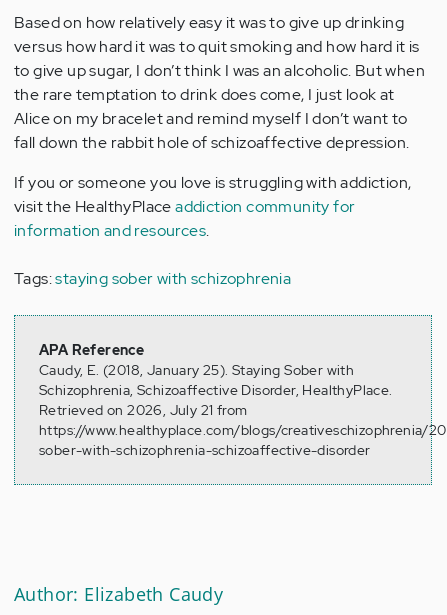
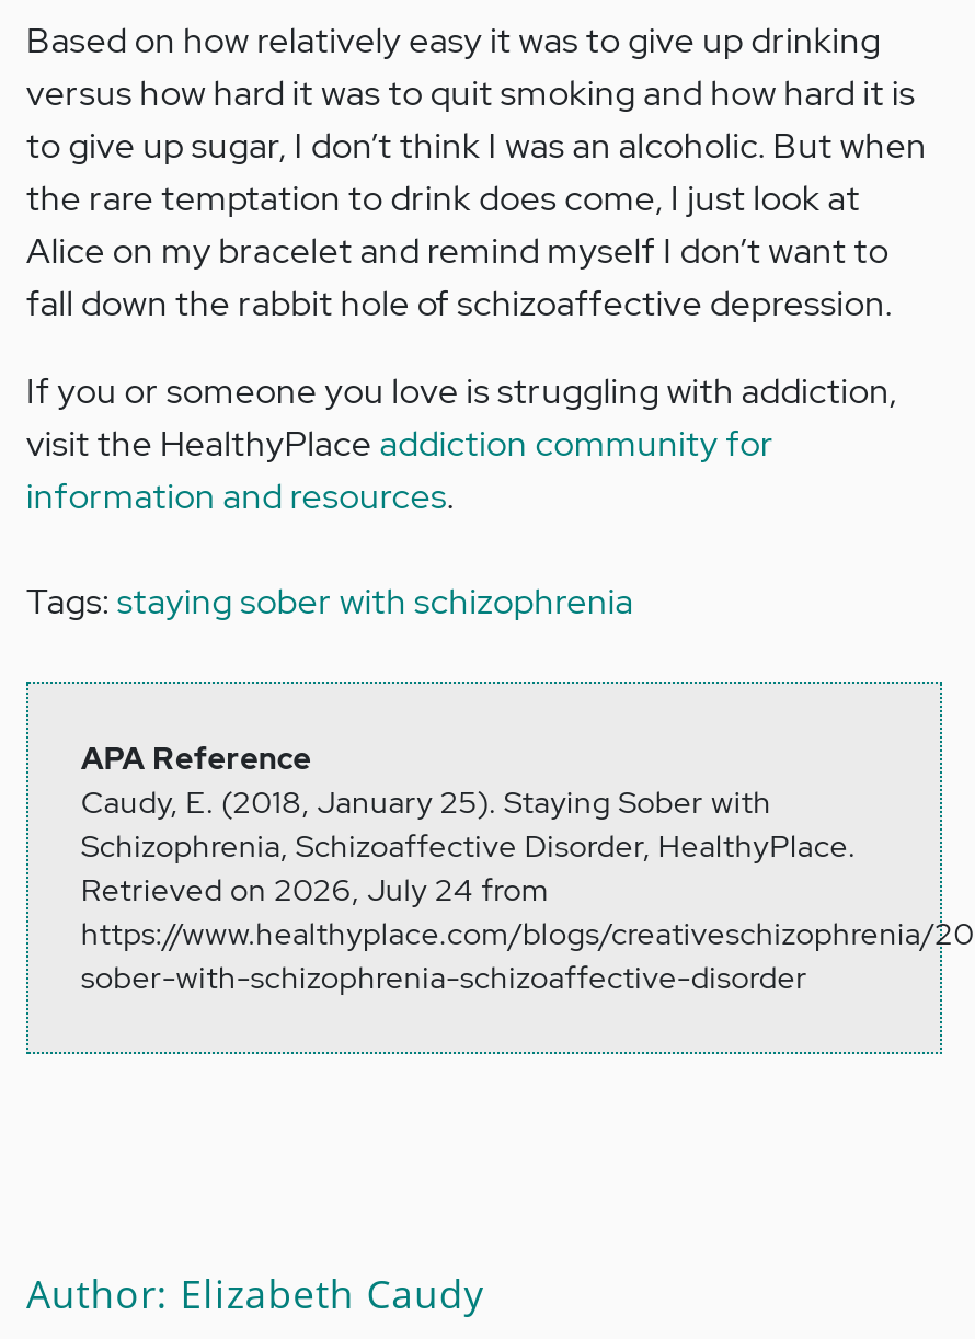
[39,401,247,419] Retrieved on 2026, July 21 from -> [81,870,549,910] Retrieved on 2026, July 24 from

